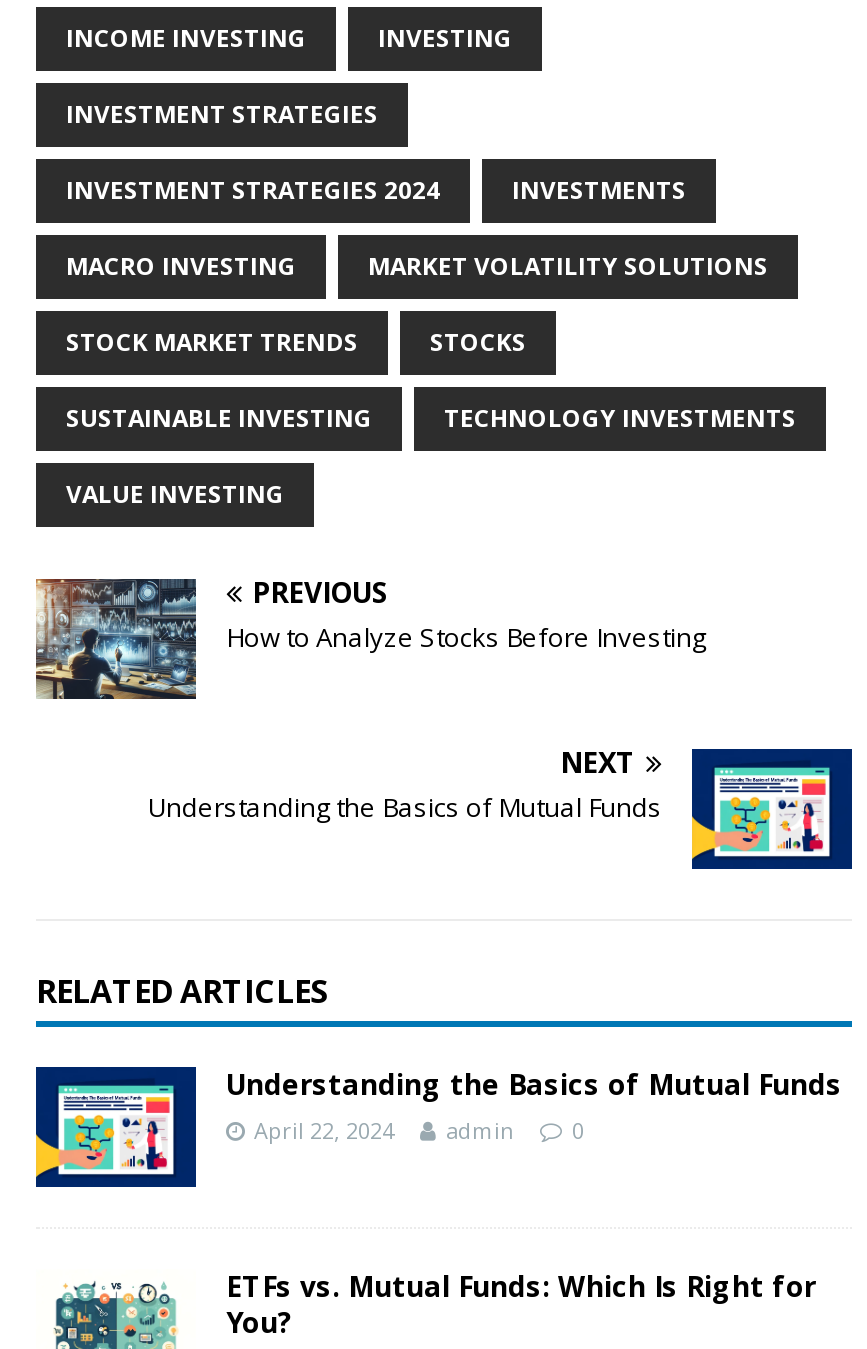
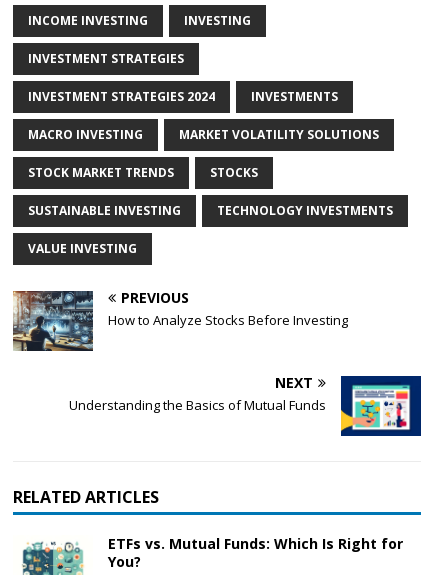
[34,1065,842,1189] [image] | Understanding the Basics of Mutual Funds | April 22, 2024 | admin | 0 -> none

